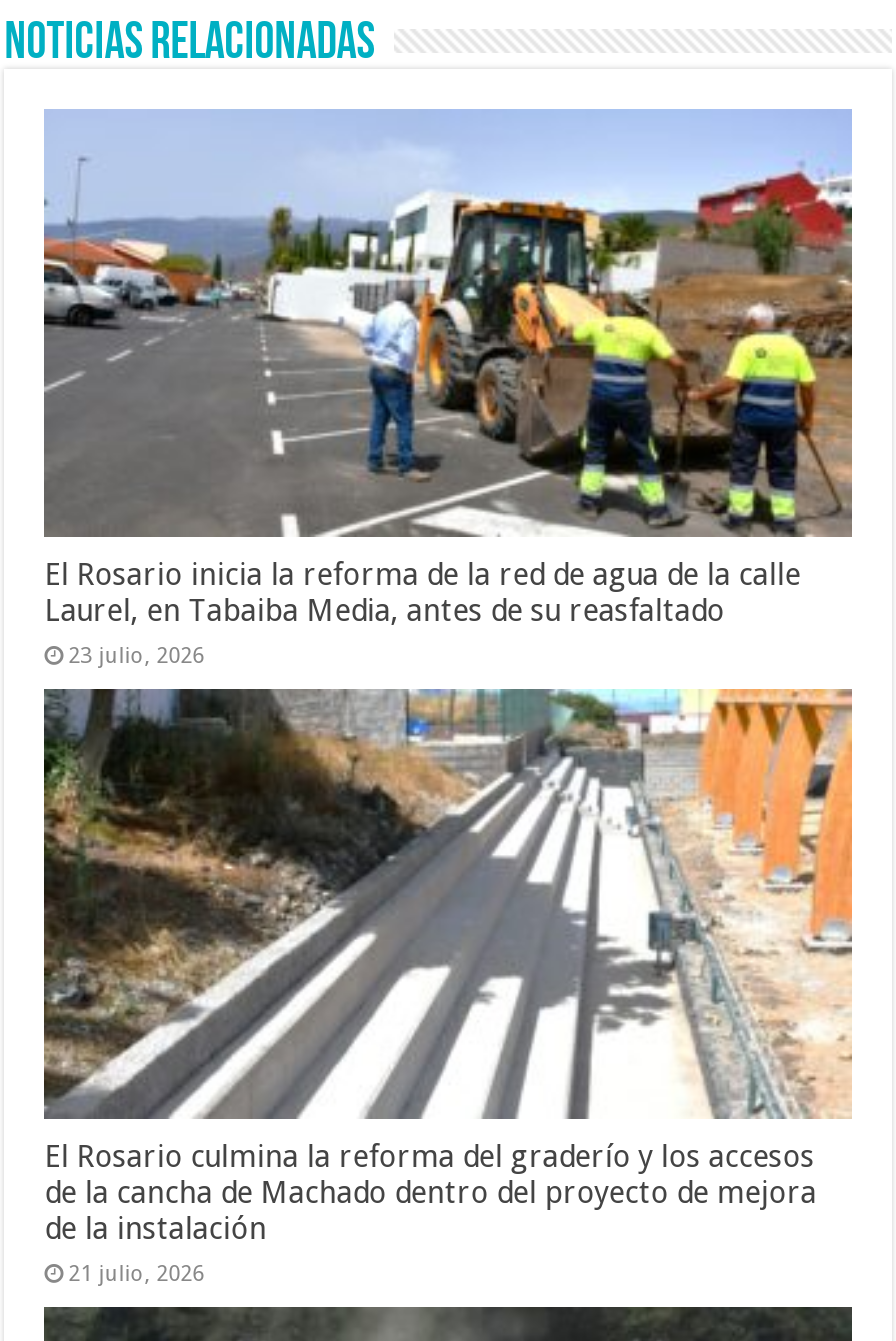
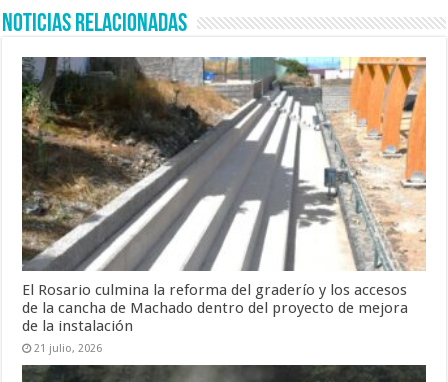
[42,109,854,670] [image] | El Rosario inicia la reforma de la red de agua de la calle | Laurel, en Tabaiba Media, antes de su reasfaltado | 23 julio, 2026 -> none

